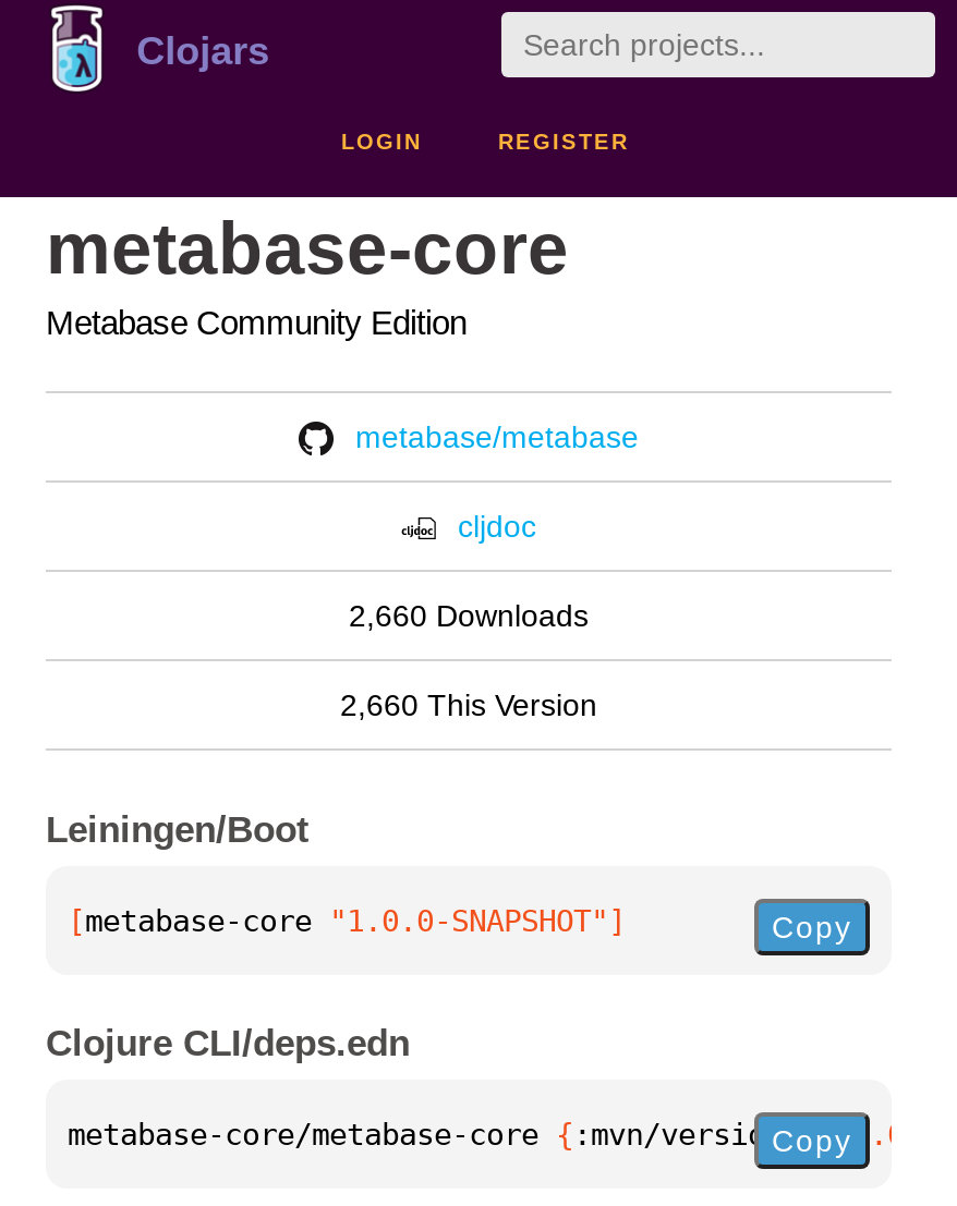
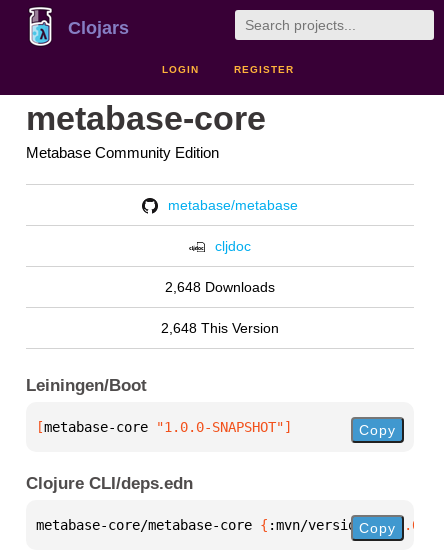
[349,598,589,633] 2,660 Downloads -> [165,279,275,295] 2,648 Downloads
[340,687,597,722] 2,660 This Version -> [161,320,279,336] 2,648 This Version

